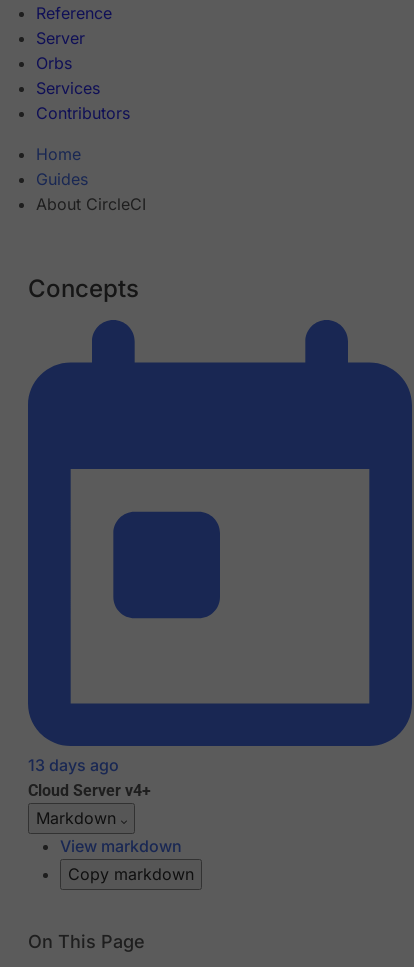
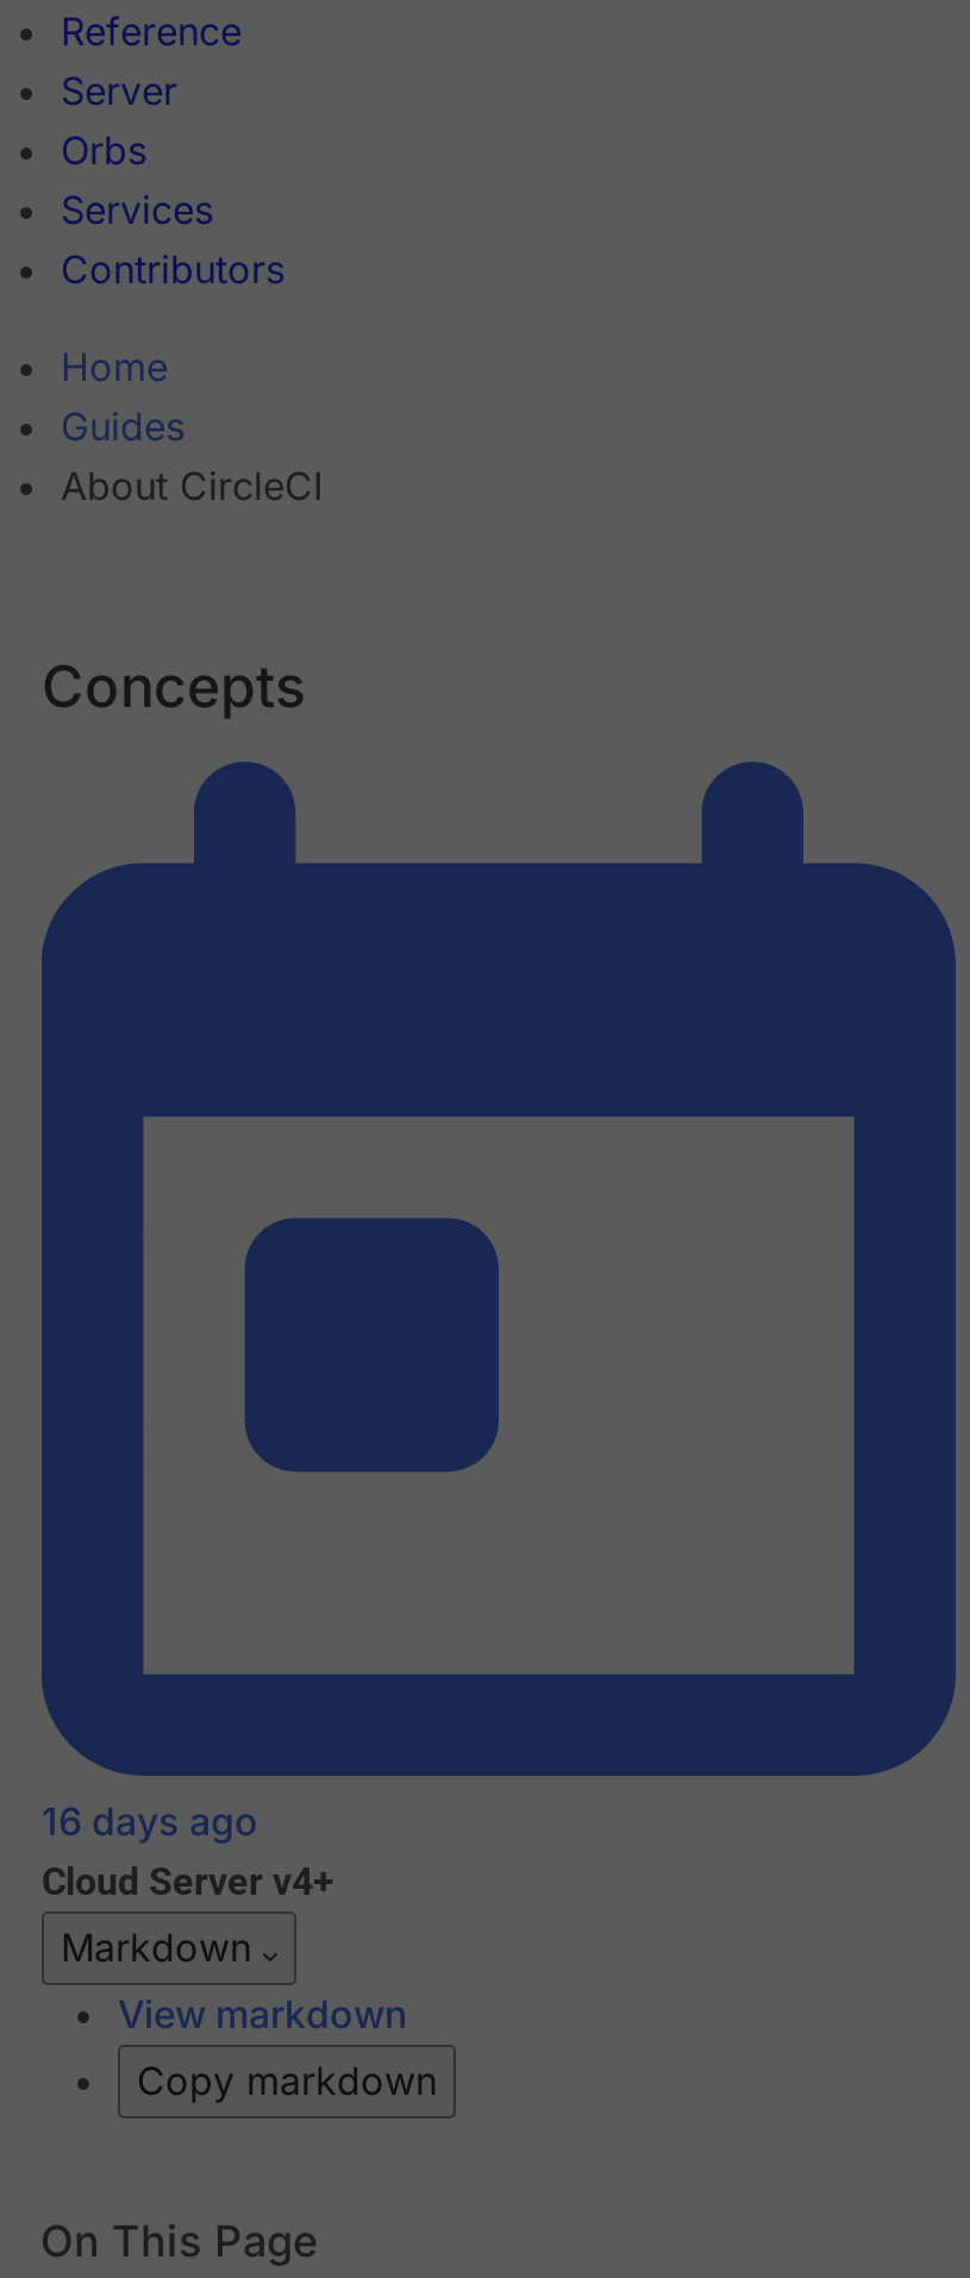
[28,755,119,775] 13 days ago -> [42,1798,258,1846] 16 days ago

